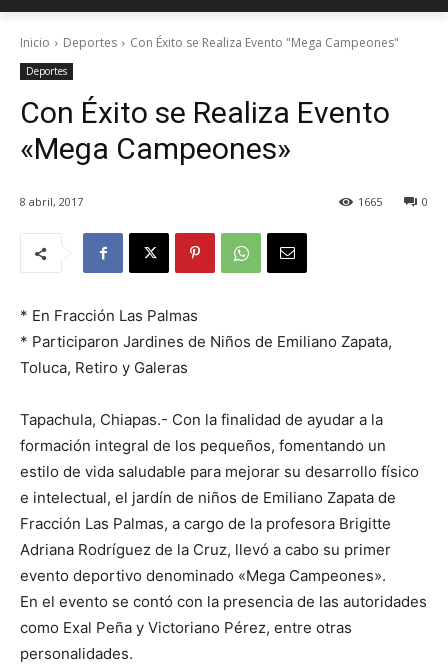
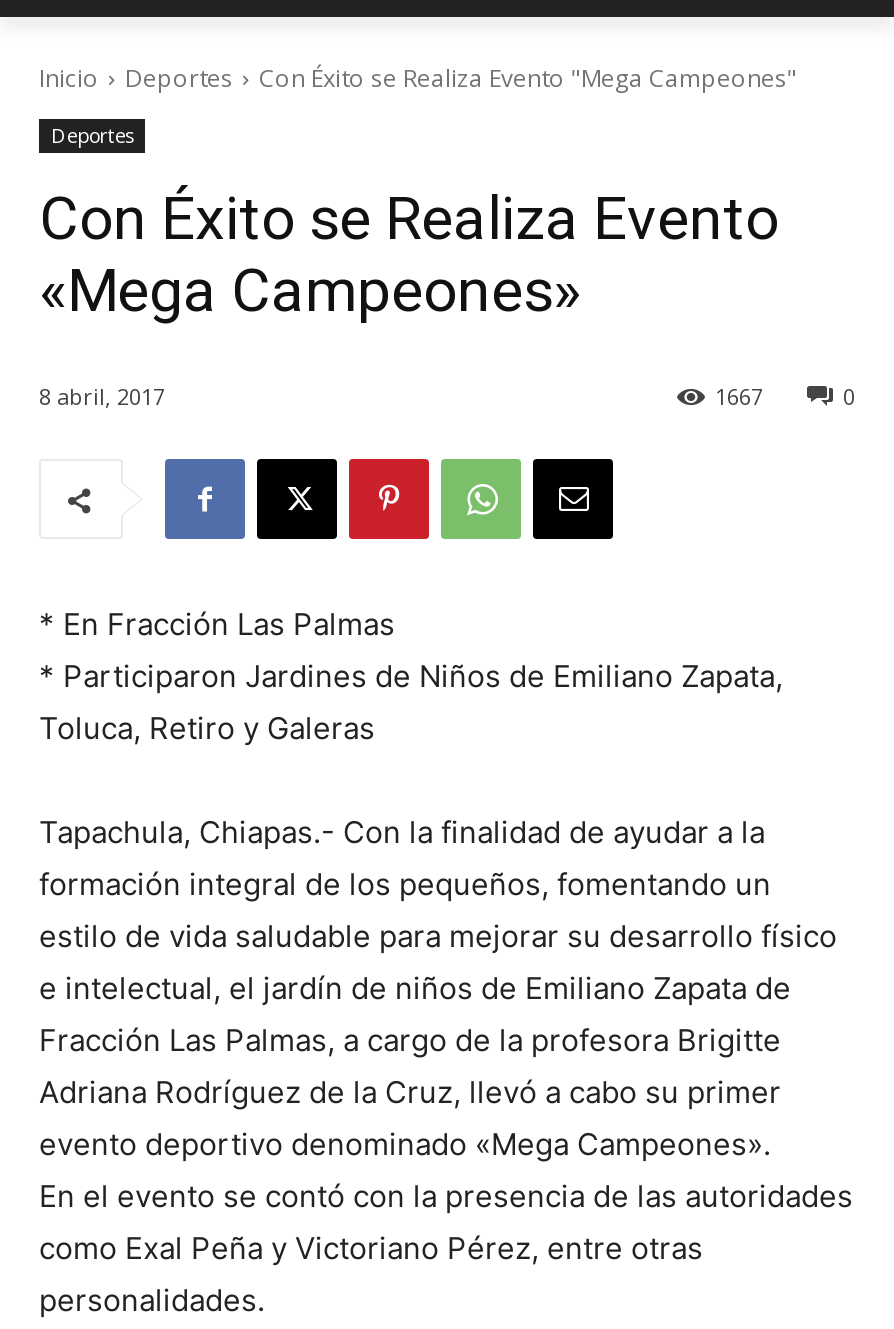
[358,194,382,209] 1665 -> [715,381,763,411] 1667

